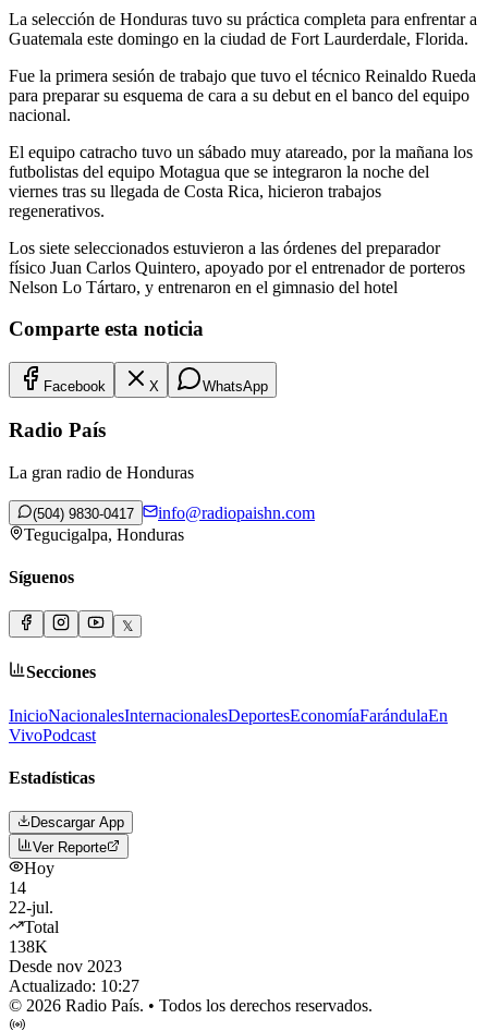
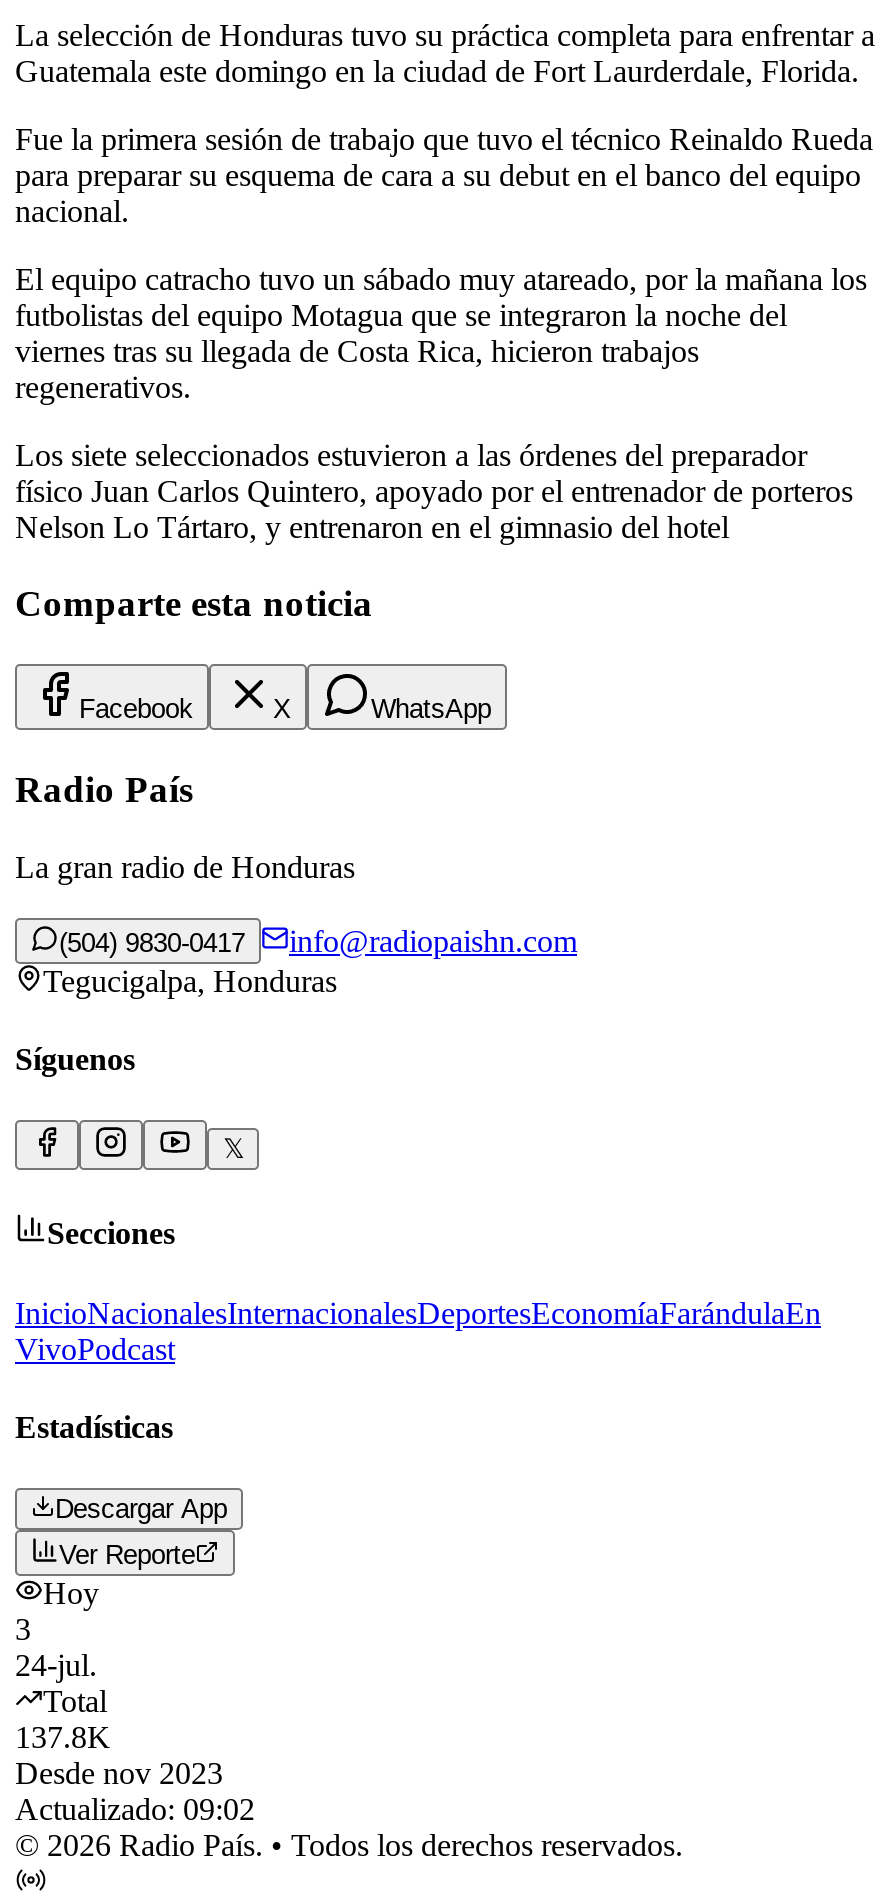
[9,879,53,917] 14 | 22-jul. -> [15,1612,97,1682] 3 | 24-jul.
[9,937,48,956] 138K -> [15,1720,111,1754] 137.8K
[9,977,139,995] Actualizado: 10:27 -> [15,1792,255,1826] Actualizado: 09:02

